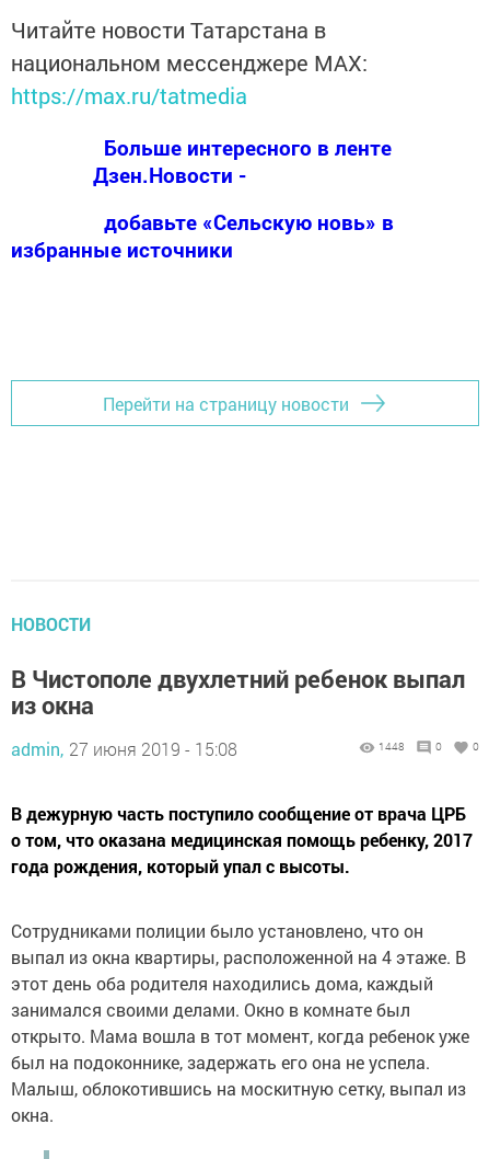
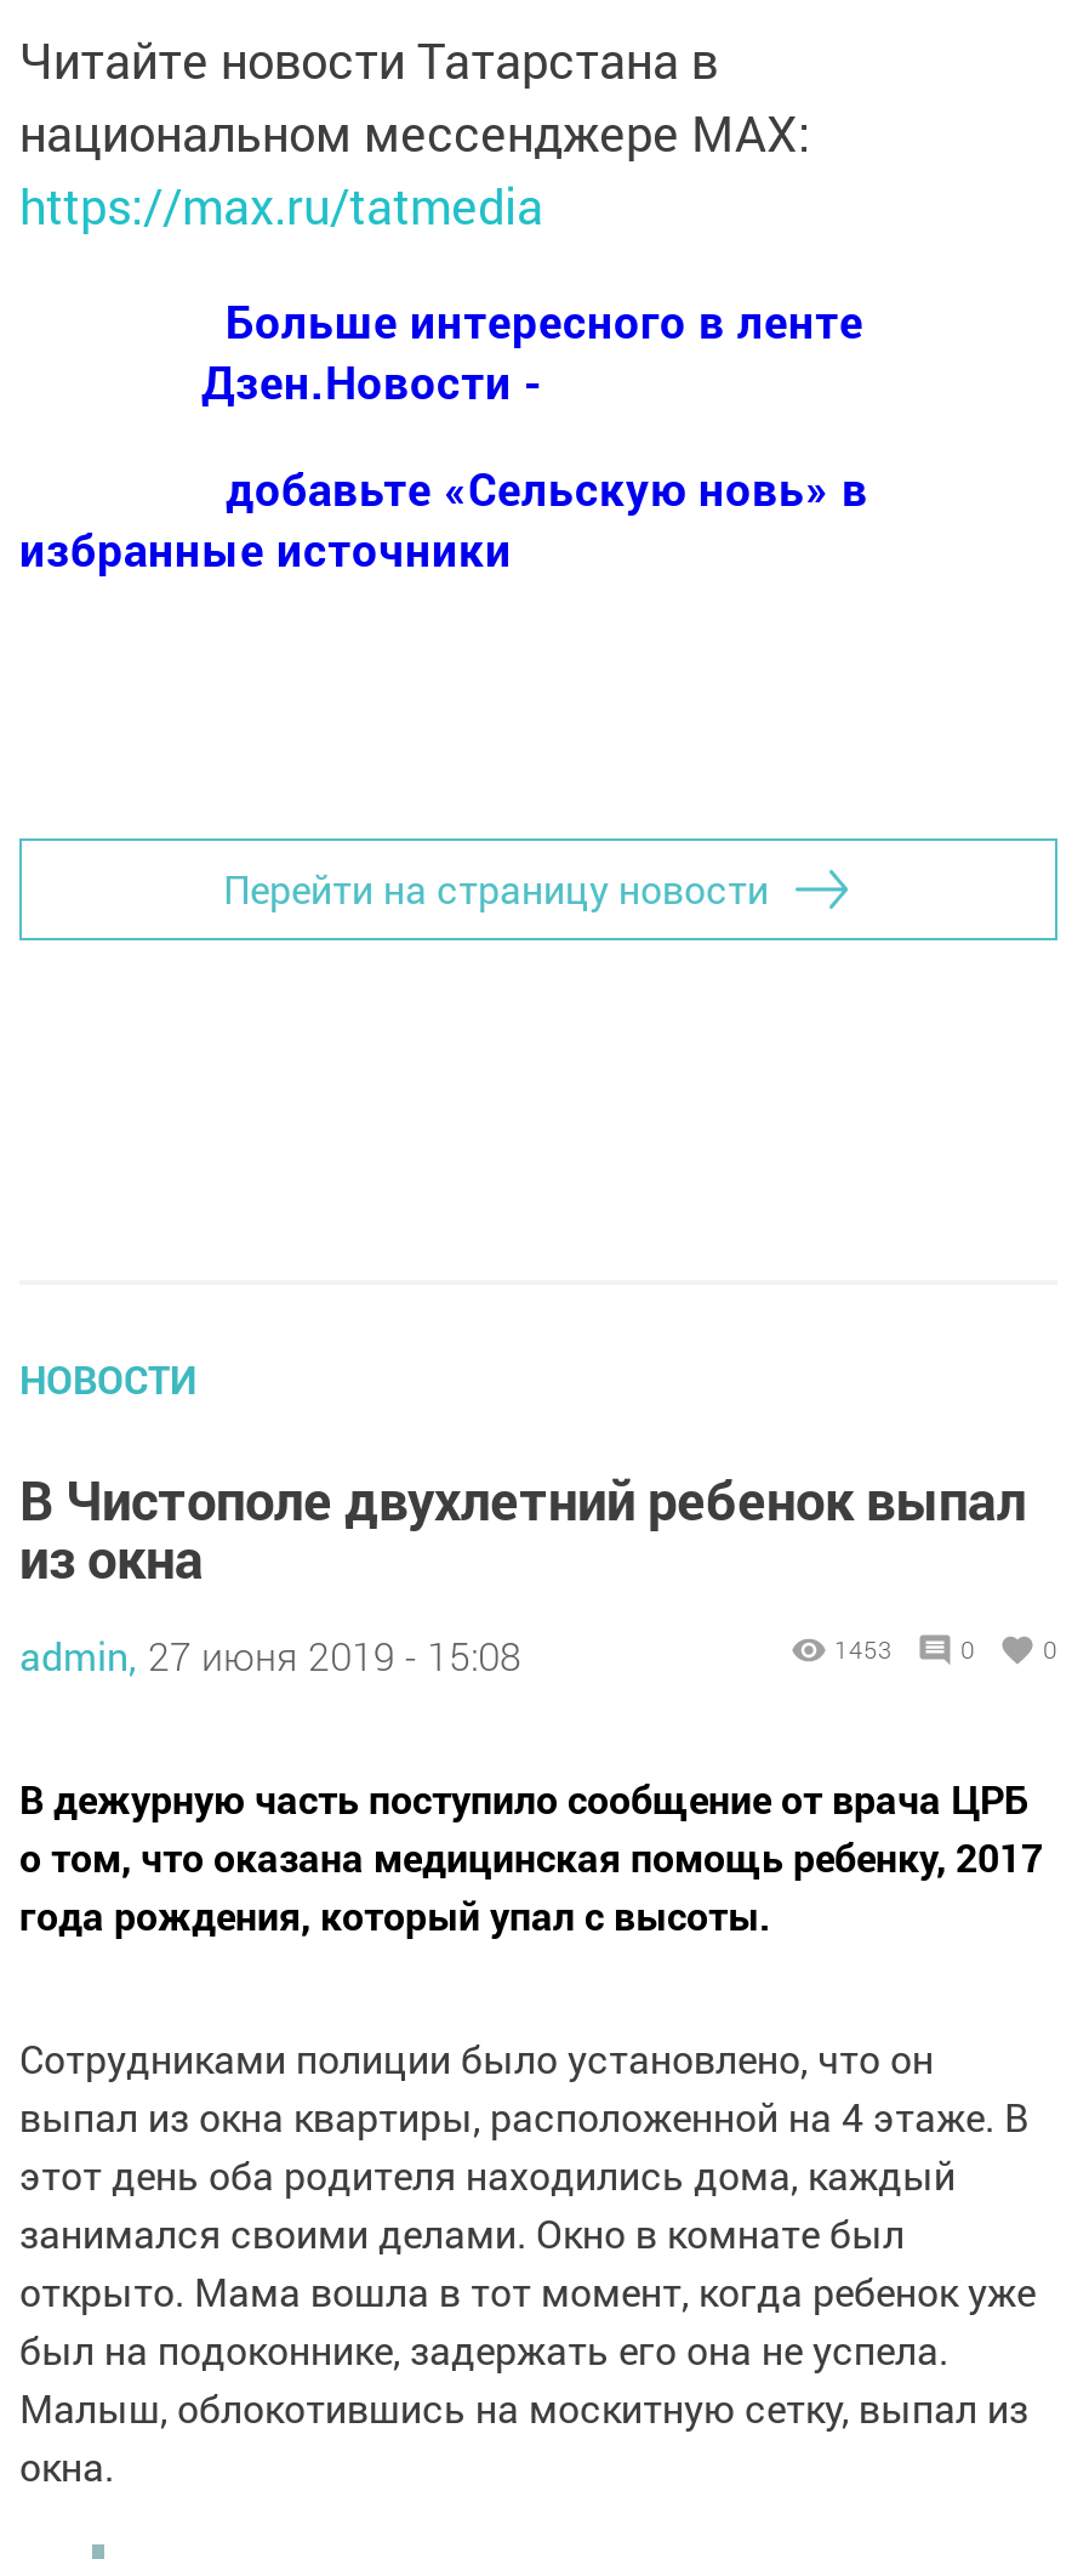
[379,740,405,754] 1448 -> [834,1635,893,1666] 1453

